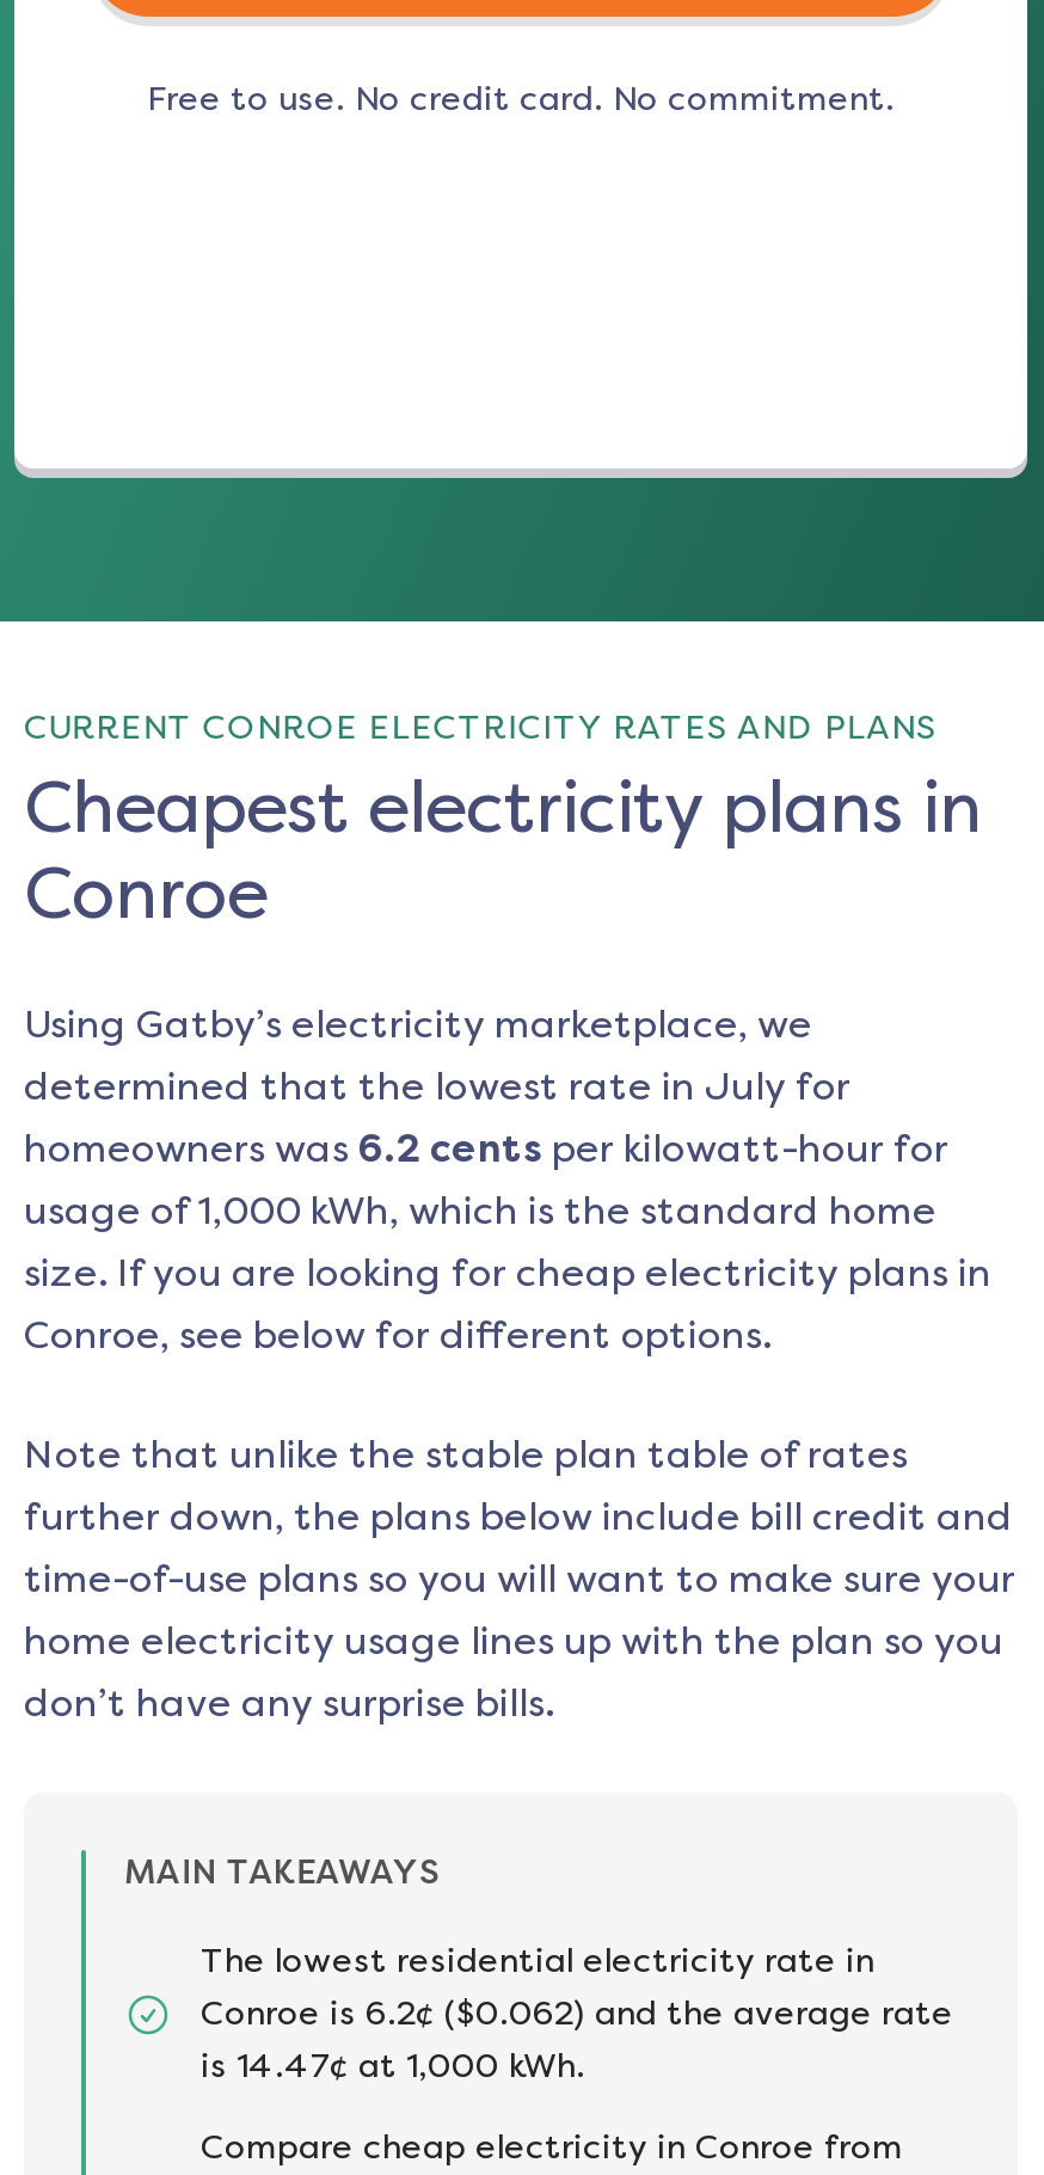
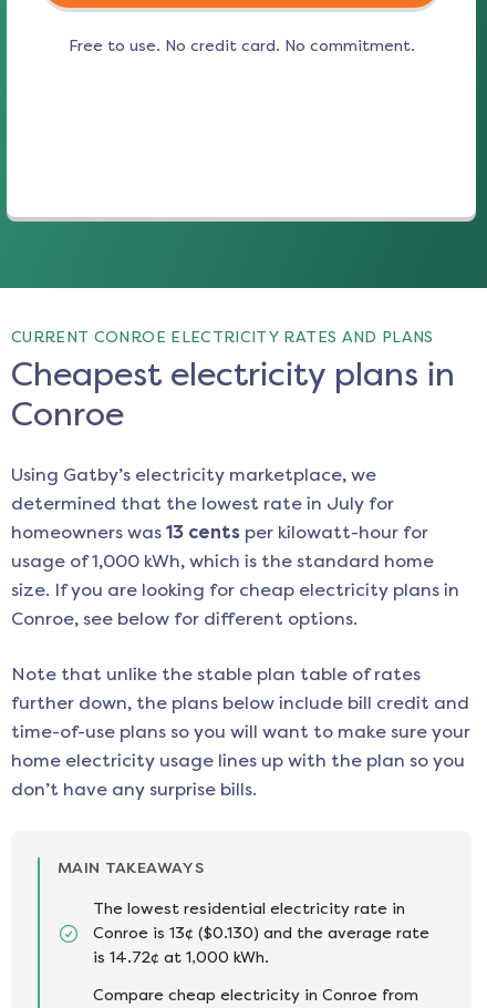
[24,1126,948,1171] homeowners was 6.2 cents per kilowatt-hour for -> [11,522,428,543] homeowners was 13 cents per kilowatt-hour for
[201,1993,953,2034] Conroe is 6.2¢ ($0.062) and the average rate -> [93,924,429,943] Conroe is 13¢ ($0.130) and the average rate
[201,2046,585,2087] is 14.47¢ at 1,000 kWh. -> [93,948,269,967] is 14.72¢ at 1,000 kWh.

